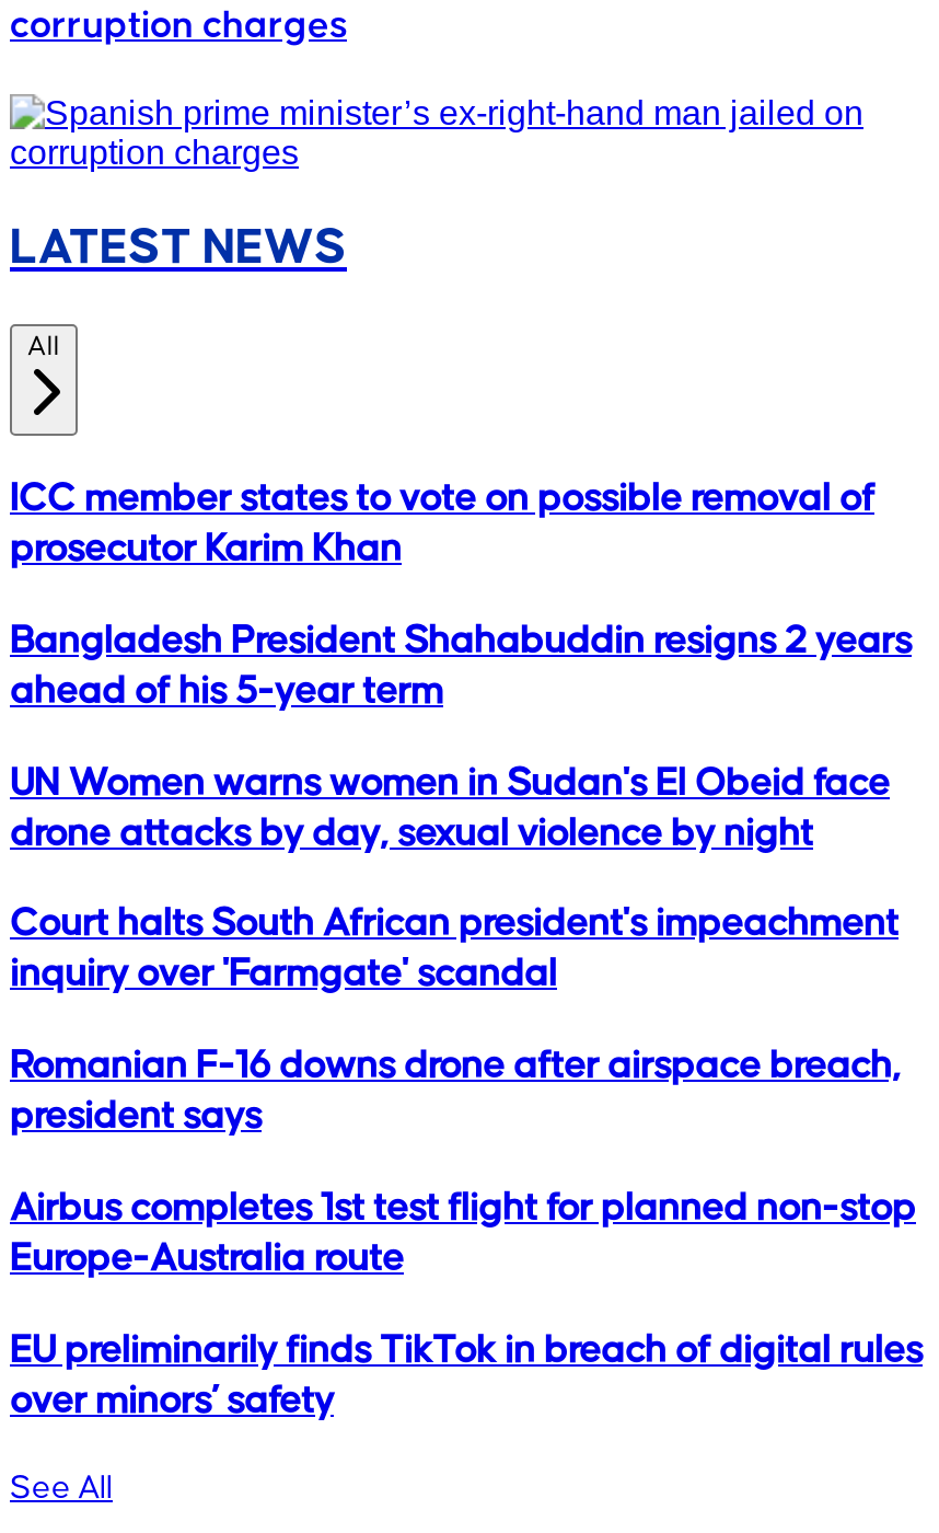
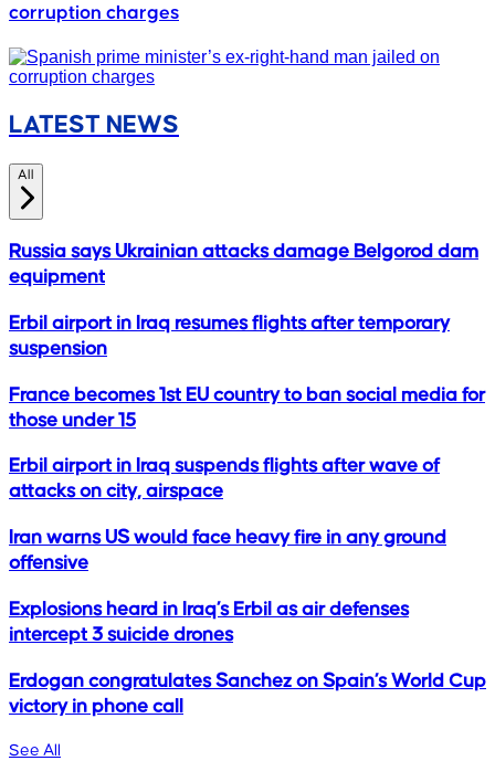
[10,480,874,570] ICC member states to vote on possible removal of | prosecutor Karim Khan -> [9,242,478,287] Russia says Ukrainian attacks damage Belgorod dam | equipment
[10,622,912,712] Bangladesh President Shahabuddin resigns 2 years | ahead of his 5-year term -> [9,314,450,359] Erbil airport in Iraq resumes flights after temporary | suspension
[10,764,890,853] UN Women warns women in Sudan's El Obeid face | drone attacks by day, sexual violence by night -> [9,385,485,430] France becomes 1st EU country to ban social media for | those under 15
[10,905,899,995] Court halts South African president's impeachment | inquiry over 'Farmgate' scandal -> [9,457,440,502] Erbil airport in Iraq suspends flights after wave of | attacks on city, airspace
[10,1047,901,1137] Romanian F-16 downs drone after airspace breach, | president says -> [9,528,446,573] Iran warns US would face heavy fire in any ground | offensive
[10,1189,916,1279] Airbus completes 1st test flight for planned non-stop | Europe-Australia route -> [9,600,409,645] Explosions heard in Iraq’s Erbil as air defenses | intercept 3 suicide drones
[10,1330,923,1420] EU preliminarily finds TikTok in breach of digital rules | over minors’ safety -> [9,671,486,716] Erdogan congratulates Sanchez on Spain’s World Cup | victory in phone call

